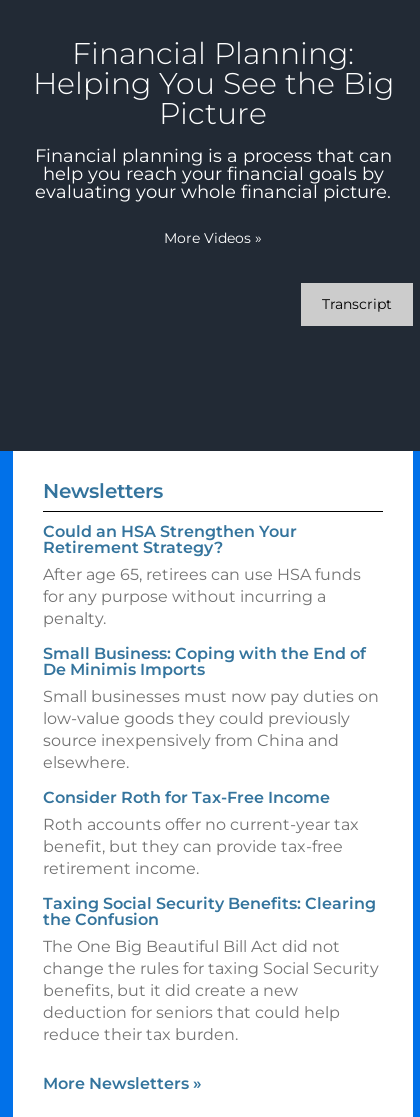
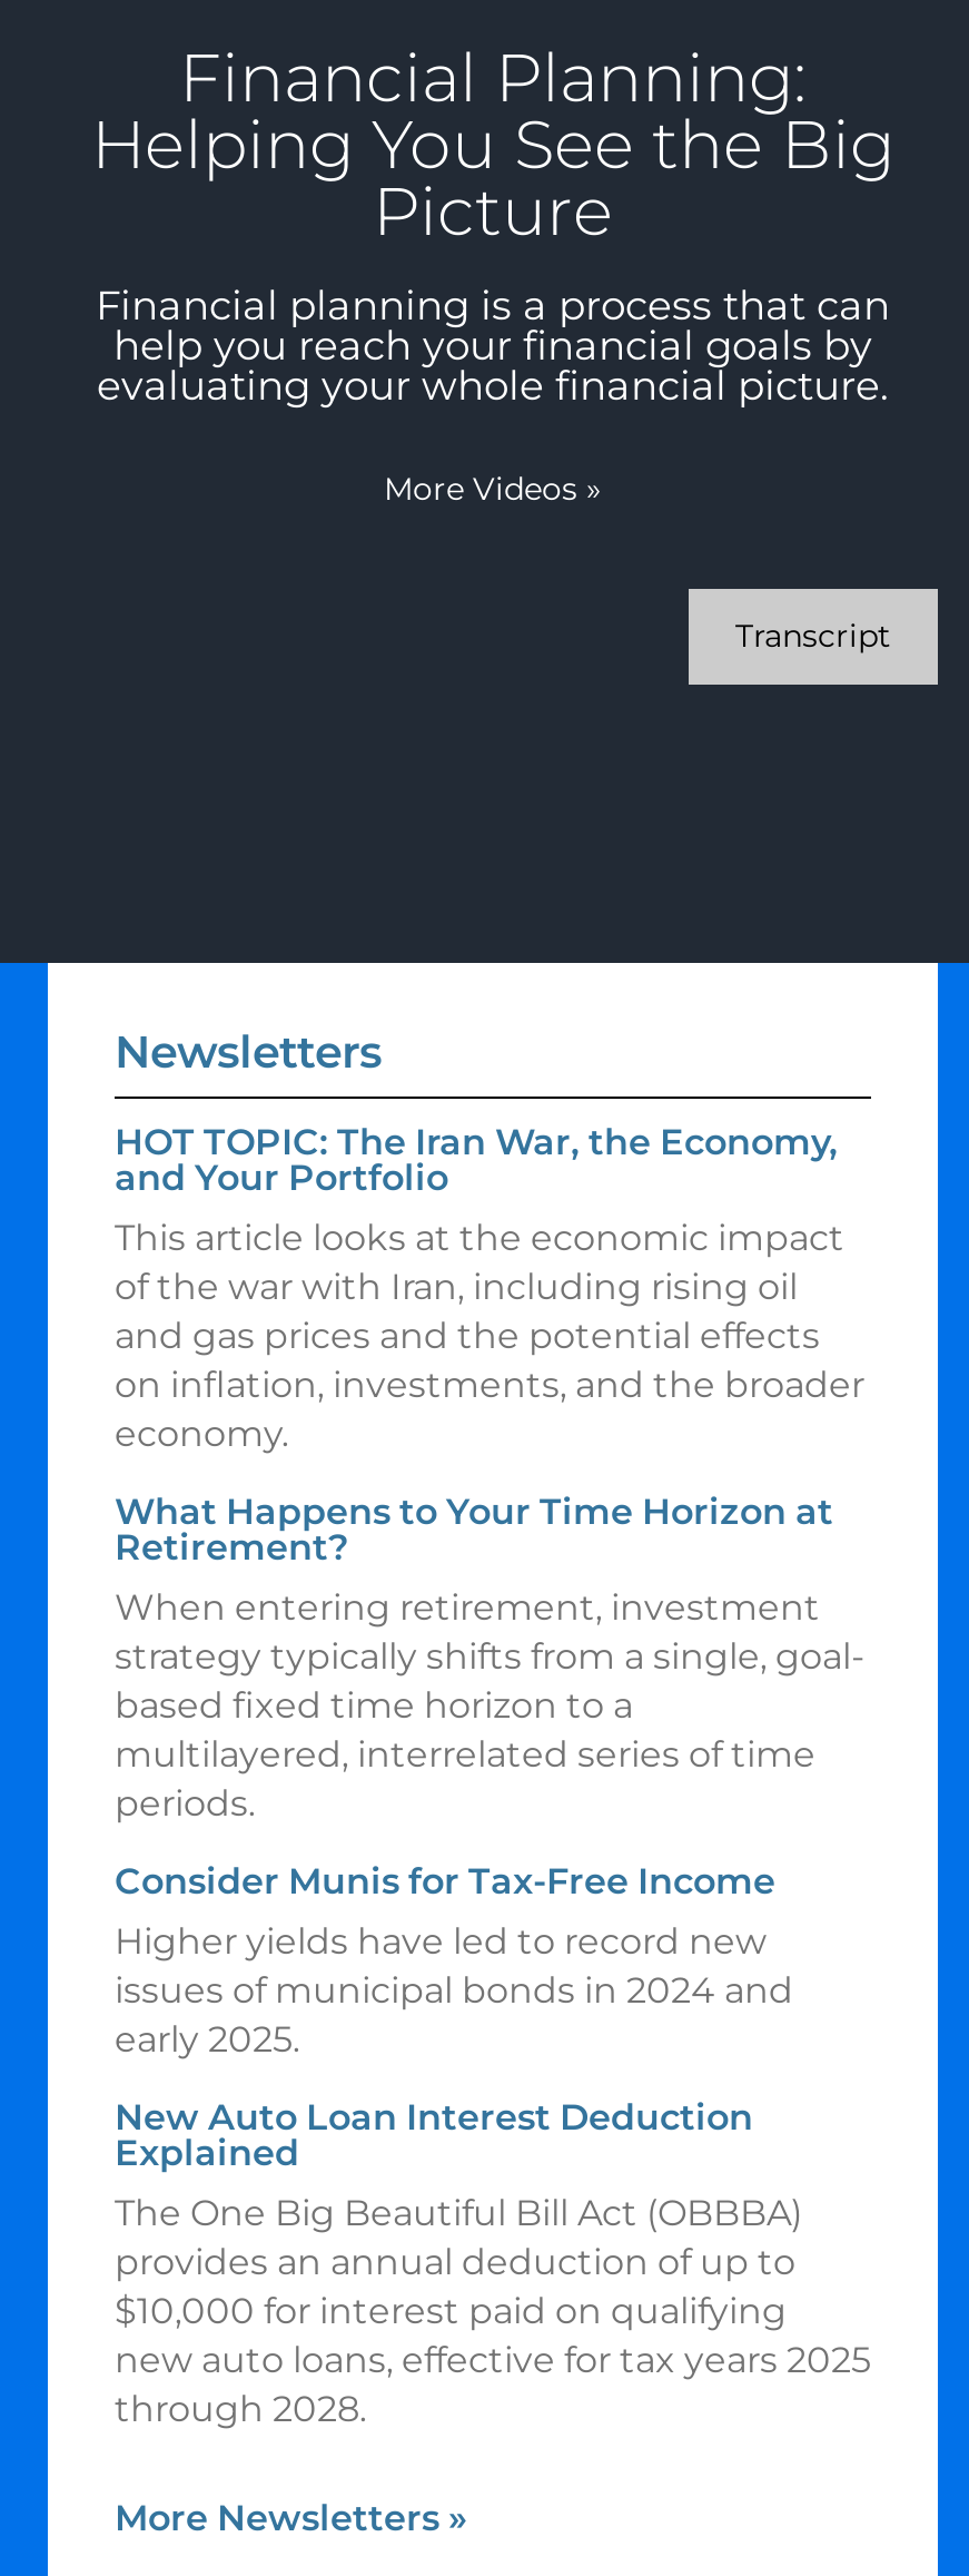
[43,522,361,628] Could an HSA Strengthen Your | Retirement Strategy? | After age 65, retirees can use HSA funds | for any purpose without incurring a | penalty. -> [115,1121,864,1455] HOT TOPIC: The Iran War, the Economy, | and Your Portfolio | This article looks at the economic impact | of the war with Iran, including rising oil | and gas prices and the potential effects | on inflation, investments, and the broader | economy.
[43,644,379,772] Small Business: Coping with the End of | De Minimis Imports | Small businesses must now pay duties on | low-value goods they could previously | source inexpensively from China and | elsewhere. -> [115,1491,864,1825] What Happens to Your Time Horizon at | Retirement? | When entering retirement, investment | strategy typically shifts from a single, goal- | based fixed time horizon to a | multilayered, interrelated series of time | periods.
[43,788,359,878] Consider Roth for Tax-Free Income | Roth accounts offer no current-year tax | benefit, but they can provide tax-free | retirement income. -> [115,1860,793,2061] Consider Munis for Tax-Free Income | Higher yields have led to record new | issues of municipal bonds in 2024 and | early 2025.
[43,894,379,1044] Taxing Social Security Benefits: Clearing | the Confusion | The One Big Beautiful Bill Act did not | change the rules for taxing Social Security | benefits, but it did create a new | deduction for seniors that could help | reduce their tax burden. -> [115,2096,871,2430] New Auto Loan Interest Deduction | Explained | The One Big Beautiful Bill Act (OBBBA) | provides an annual deduction of up to | $10,000 for interest paid on qualifying | new auto loans, effective for tax years 2025 | through 2028.

